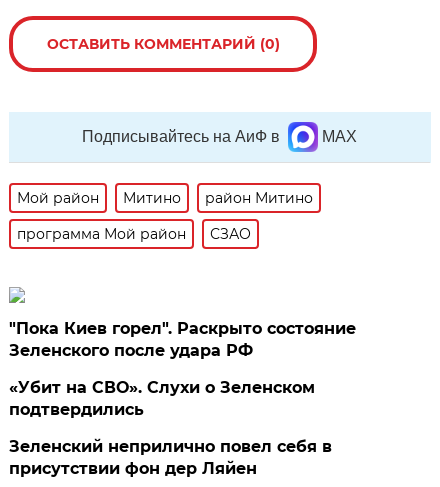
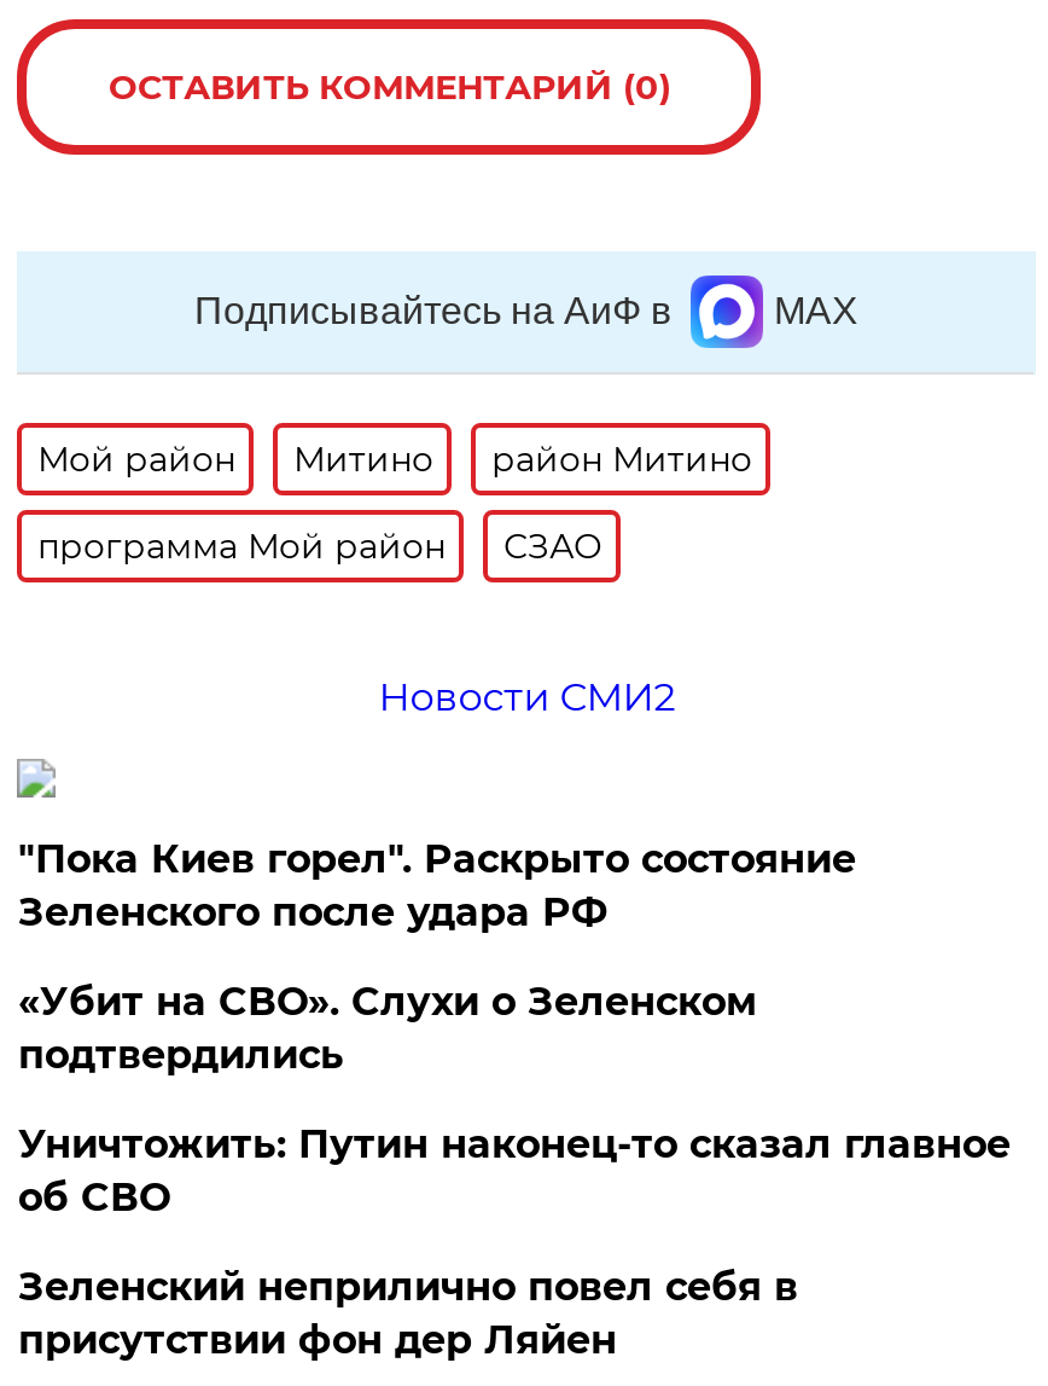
none -> [378,674,675,720] Новости СМИ2
none -> [18,1121,1010,1220] Уничтожить: Путин наконец-то сказал главное | об СВО

